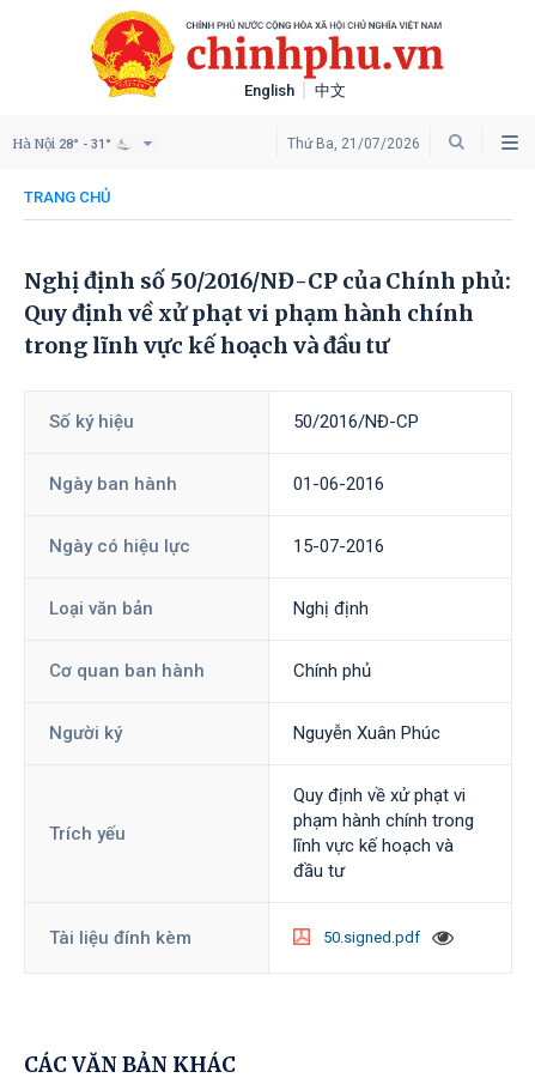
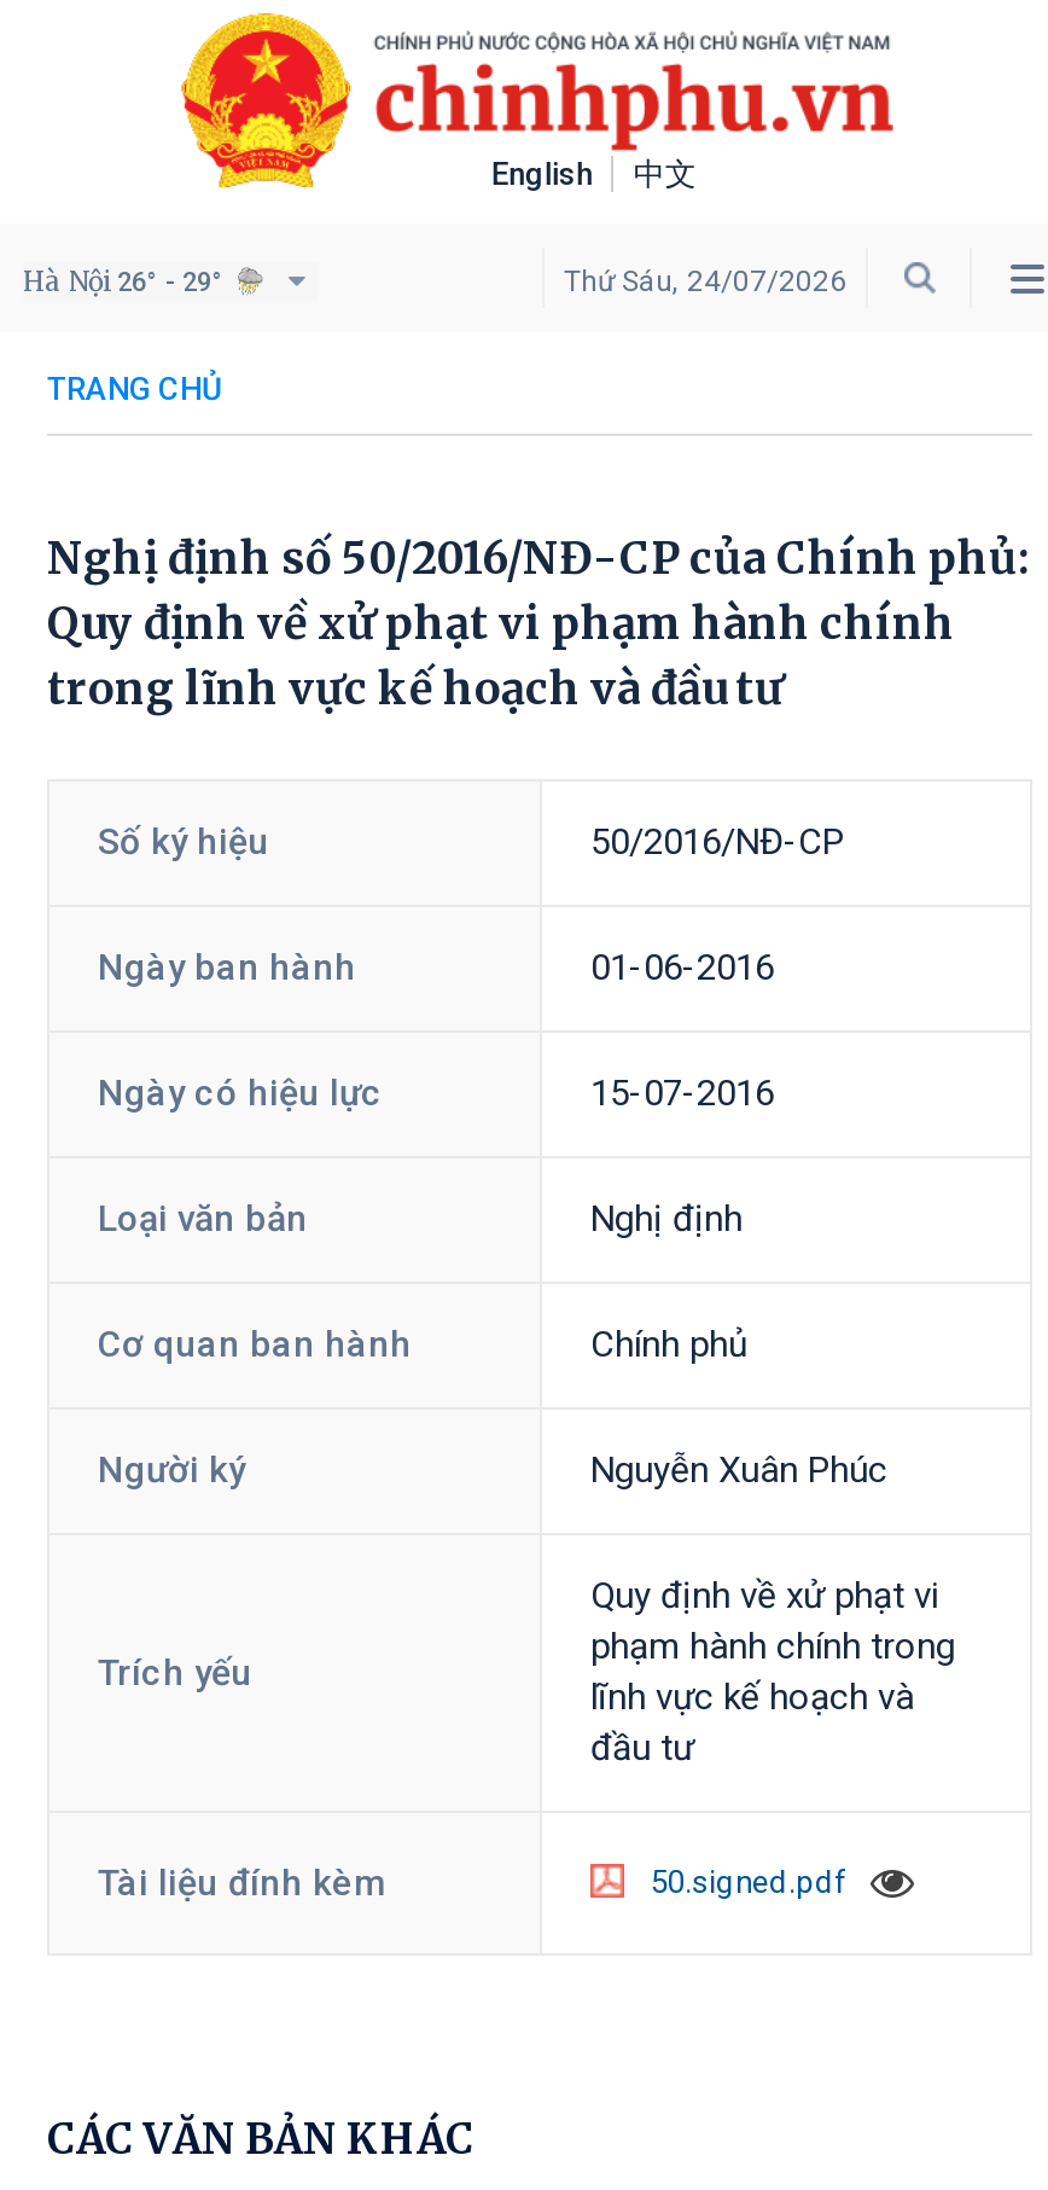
[12,135,111,152] Hà Nội 28° - 31° -> [23,265,223,298] Hà Nội 26° - 29°
[287,135,420,152] Thứ Ba, 21/07/2026 -> [564,265,846,298] Thứ Sáu, 24/07/2026

